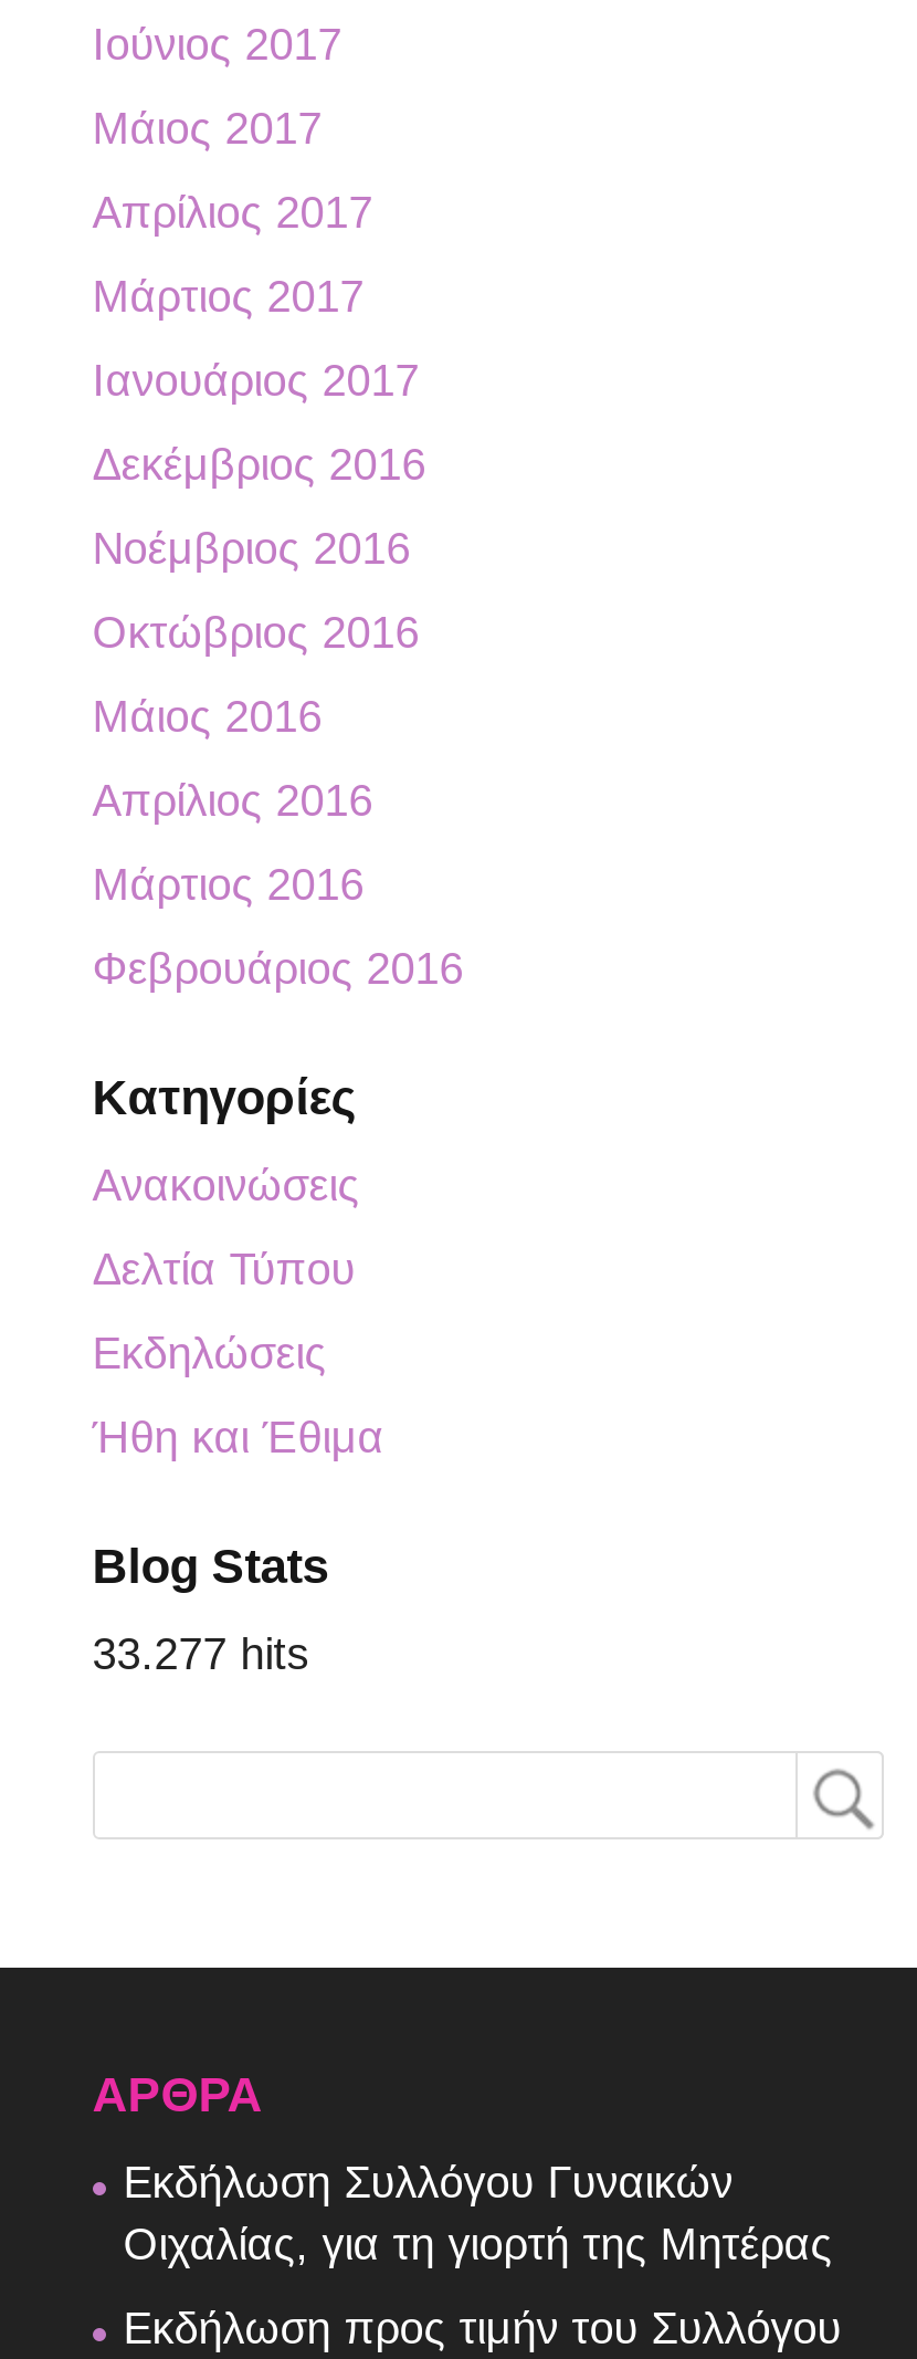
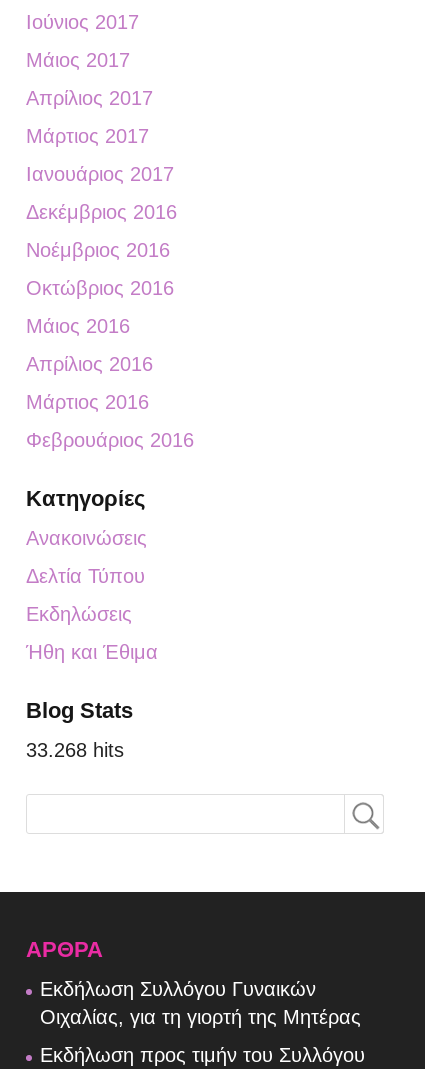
[92,1629,309,1678] 33.277 hits -> [26,739,124,761] 33.268 hits

